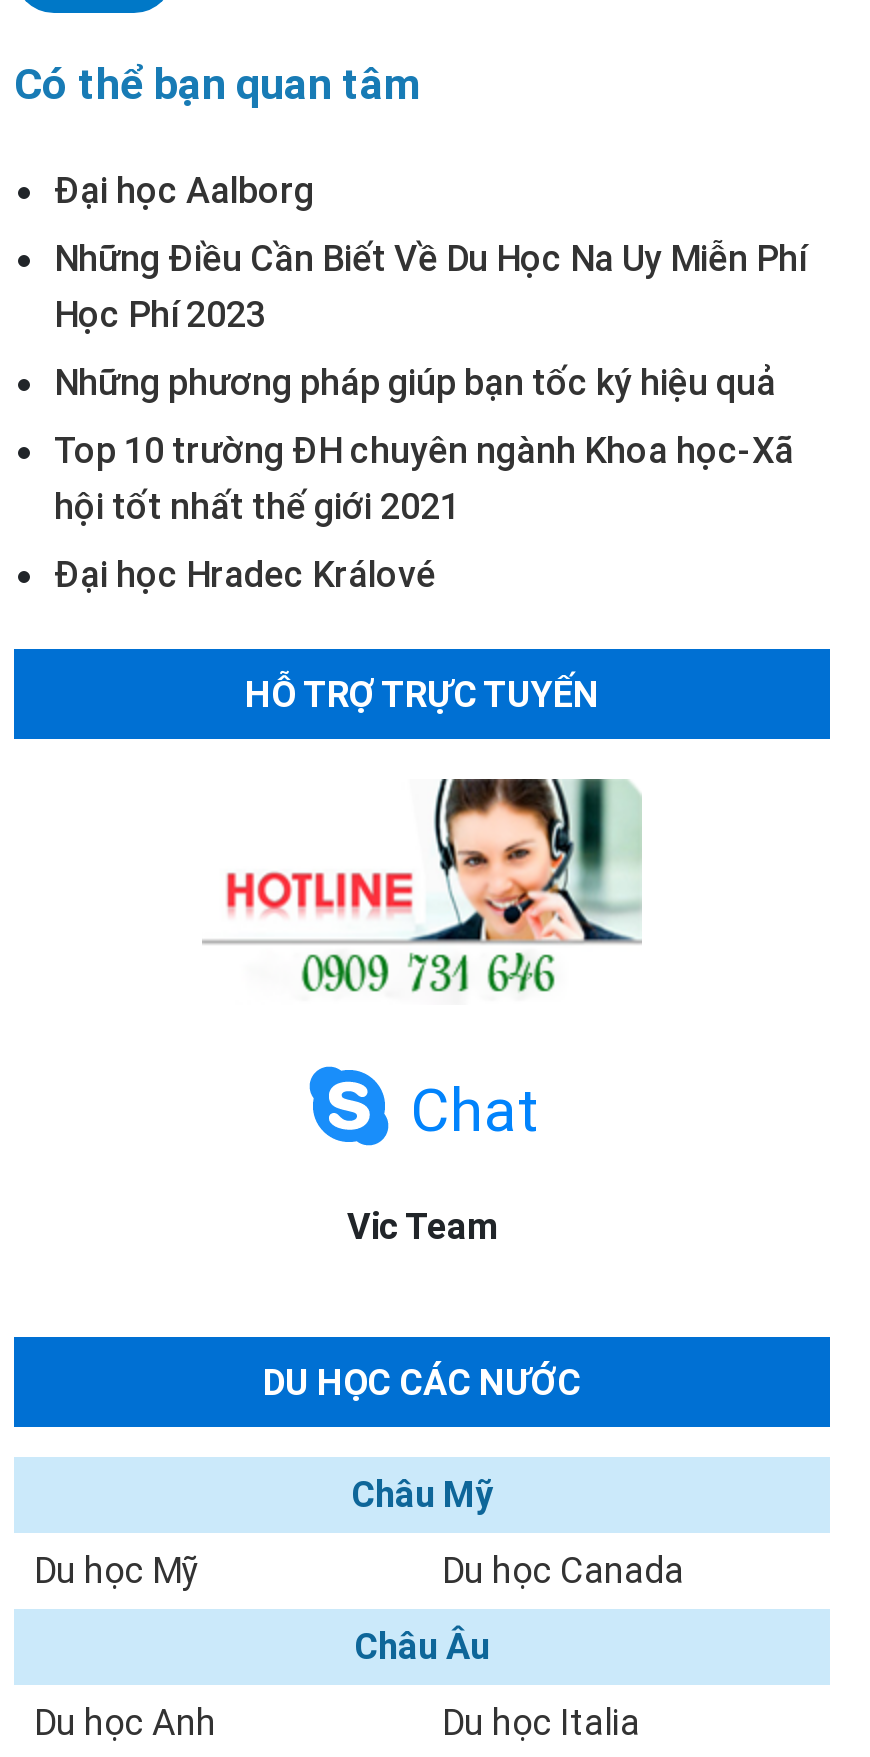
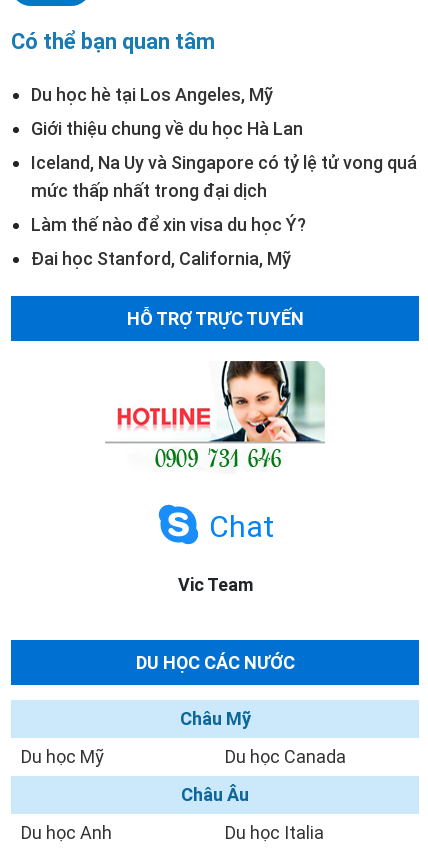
[54,168,314,210] Đại học Aalborg -> [31,84,273,105] Du học hè tại Los Angeles, Mỹ
[54,236,806,334] Những Điều Cần Biết Về Du Học Na Uy Miễn Phí | Học Phí 2023 -> [31,118,303,139] Giới thiệu chung về du học Hà Lan
[54,360,776,402] Những phương pháp giúp bạn tốc ký hiệu quả -> [31,152,417,201] Iceland, Na Uy và Singapore có tỷ lệ tử vong quá | mức thấp nhất trong đại dịch
[54,428,794,526] Top 10 trường ĐH chuyên ngành Khoa học-Xã | hội tốt nhất thế giới 2021 -> [31,214,306,235] Làm thế nào để xin visa du học Ý?
[54,552,436,594] Đại học Hradec Králové -> [31,248,291,269] Đai học Stanford, California, Mỹ

